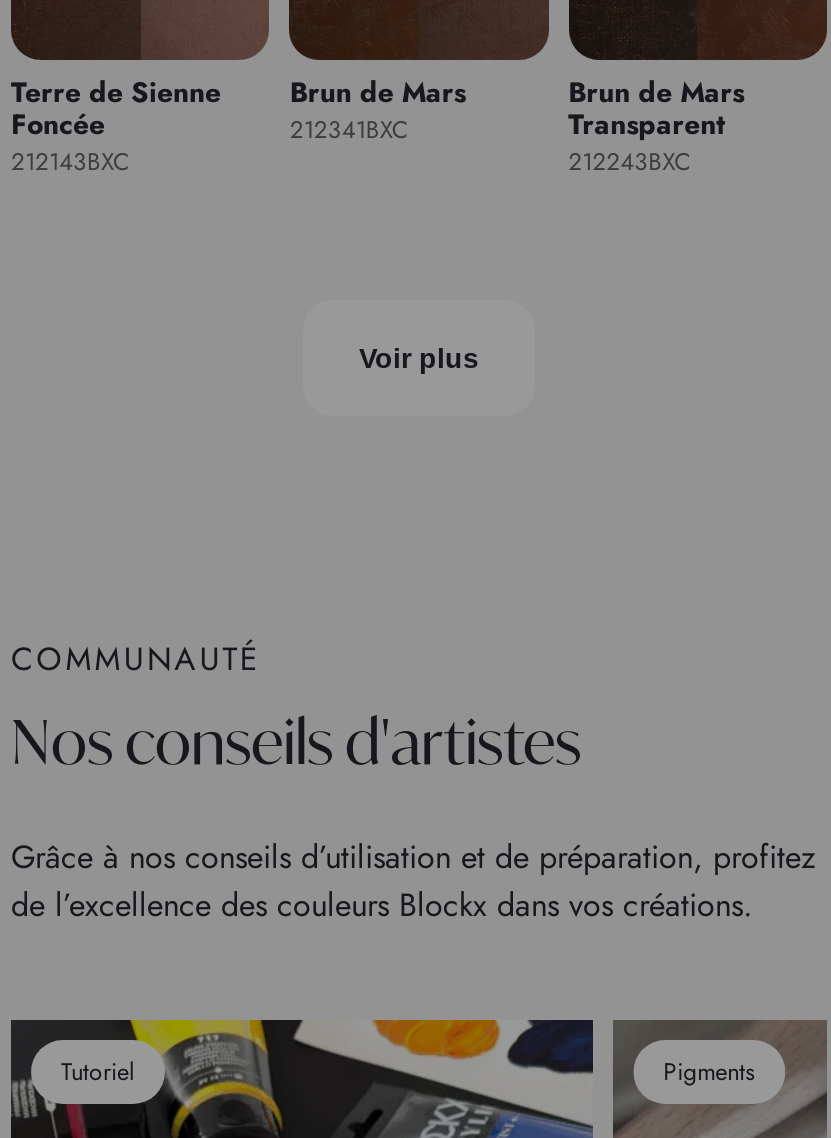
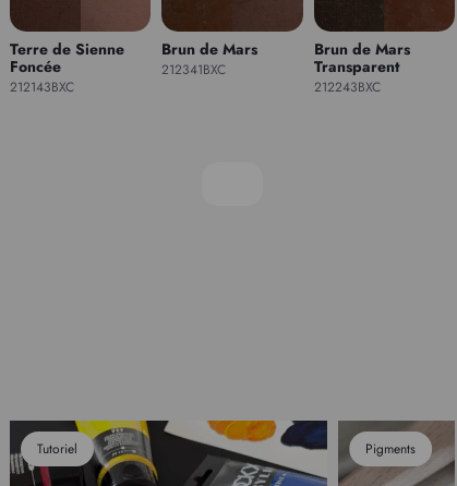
[359,341,479,373] Voir plus -> none
[11,635,815,927] COMMUNAUTÉ | Nos conseils d'artistes | Grâce à nos conseils d’utilisation et de préparation, profitez | de l’excellence des couleurs Blockx dans vos créations. -> none

